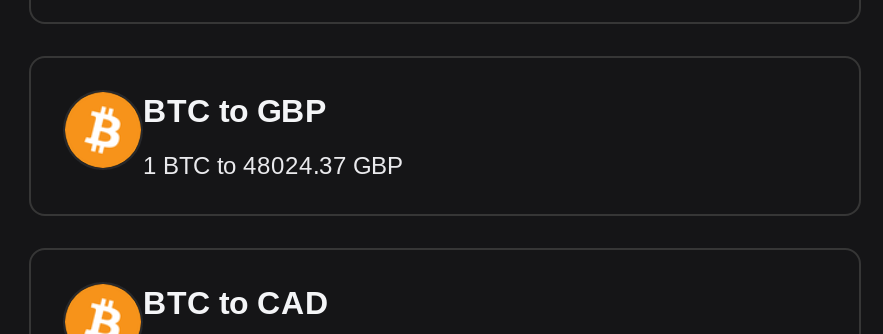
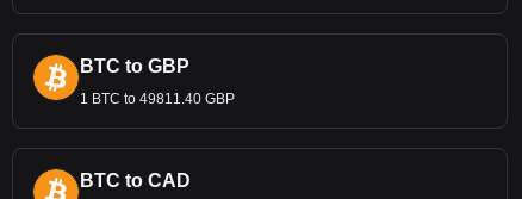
[143,152,403,180] 1 BTC to 48024.37 GBP -> [80,91,235,107] 1 BTC to 49811.40 GBP

